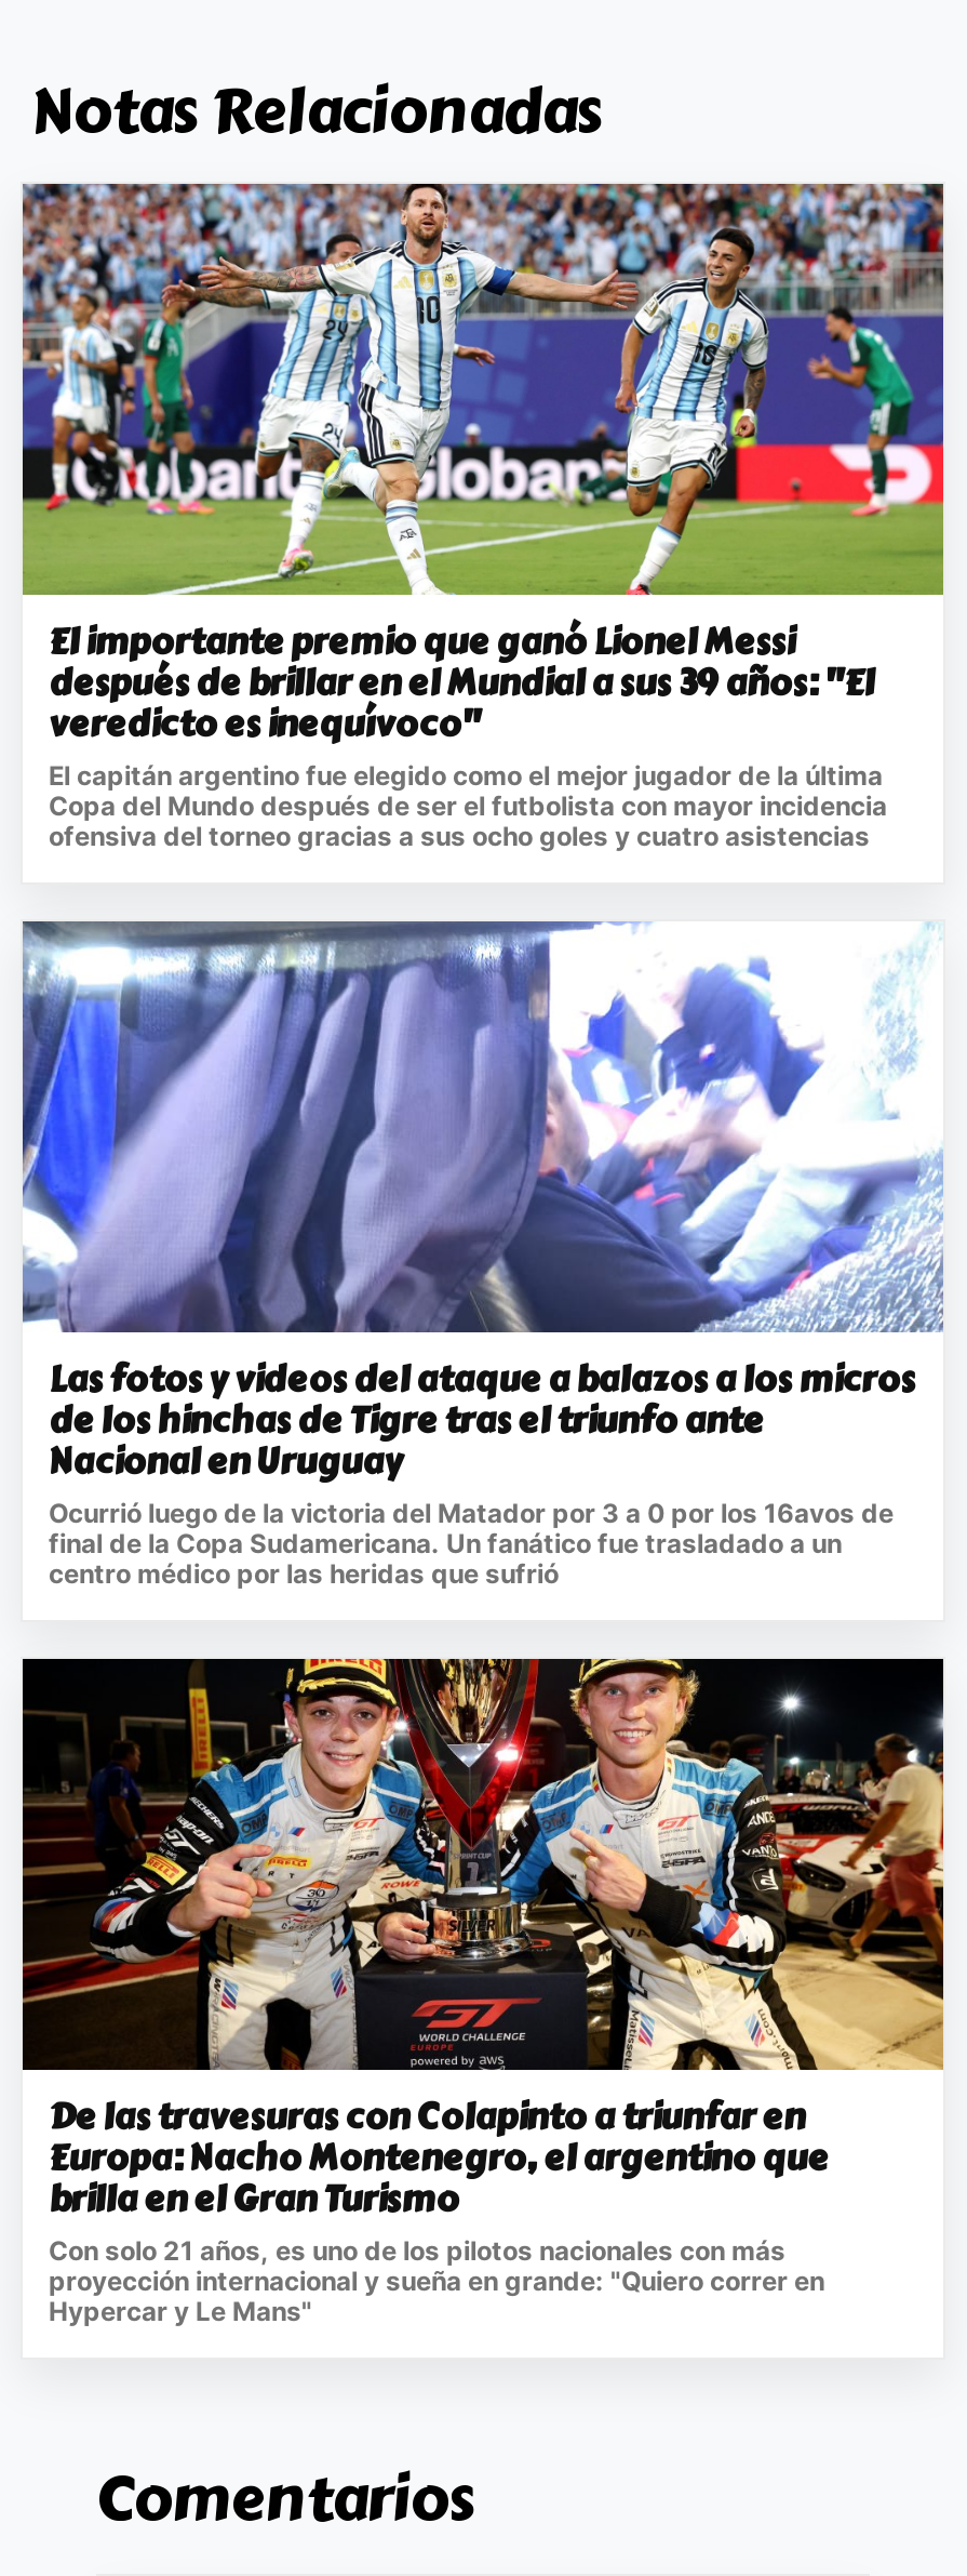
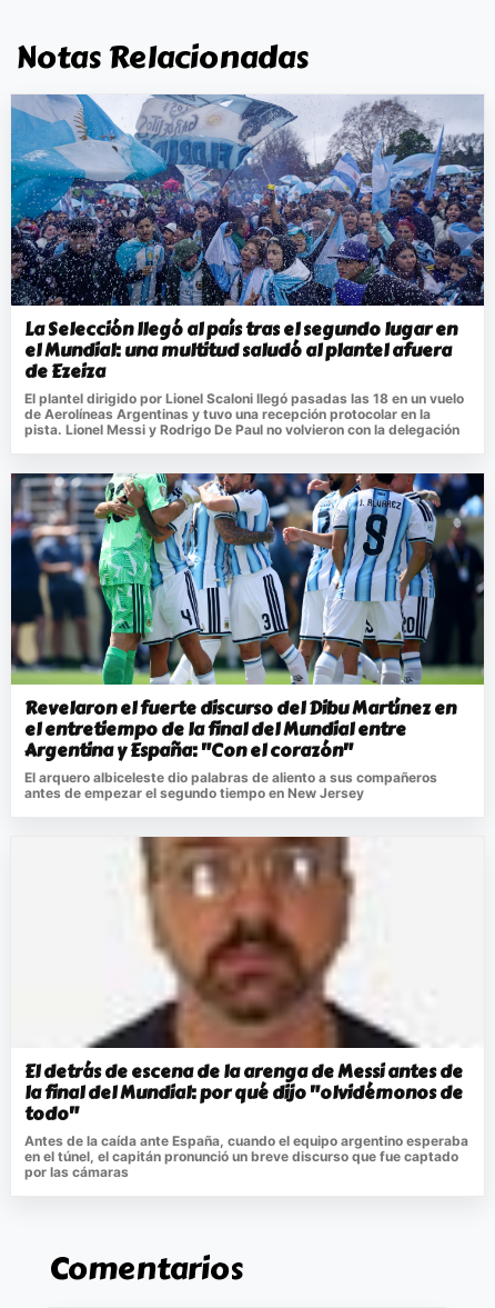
[21,182,945,852] [image] | El importante premio que ganó Lionel Messi | después de brillar en el Mundial a sus 39 años: "El | veredicto es inequívoco" | El capitán argentino fue elegido como el mejor jugador de la última | Copa del Mundo después de ser el futbolista con mayor incidencia | ofensiva del torneo gracias a sus ocho goles y cuatro asistencias -> [10,93,485,438] [image] | La Selección llegó al país tras el segundo lugar en | el Mundial: una multitud saludó al plantel afuera | de Ezeiza | El plantel dirigido por Lionel Scaloni llegó pasadas las 18 en un vuelo | de Aerolíneas Argentinas y tuvo una recepción protocolar en la | pista. Lionel Messi y Rodrigo De Paul no volvieron con la delegación
[23,919,943,1590] [image] | Las fotos y videos del ataque a balazos a los micros | de los hinchas de Tigre tras el triunfo ante | Nacional en Uruguay | Ocurrió luego de la victoria del Matador por 3 a 0 por los 16avos de | final de la Copa Sudamericana. Un fanático fue trasladado a un | centro médico por las heridas que sufrió -> [10,472,485,801] [image] | Revelaron el fuerte discurso del Dibu Martínez en | el entretiempo de la final del Mundial entre | Argentina y España: "Con el corazón" | El arquero albiceleste dio palabras de aliento a sus compañeros | antes de empezar el segundo tiempo en New Jersey
[21,1657,945,2327] [image] | De las travesuras con Colapinto a triunfar en | Europa: Nacho Montenegro, el argentino que | brilla en el Gran Turismo | Con solo 21 años, es uno de los pilotos nacionales con más | proyección internacional y sueña en grande: "Quiero correr en | Hypercar y Le Mans" -> [11,836,484,1180] [image] | El detrás de escena de la arenga de Messi antes de | la final del Mundial: por qué dijo "olvidémonos de | todo" | Antes de la caída ante España, cuando el equipo argentino esperaba | en el túnel, el capitán pronunció un breve discurso que fue captado | por las cámaras

